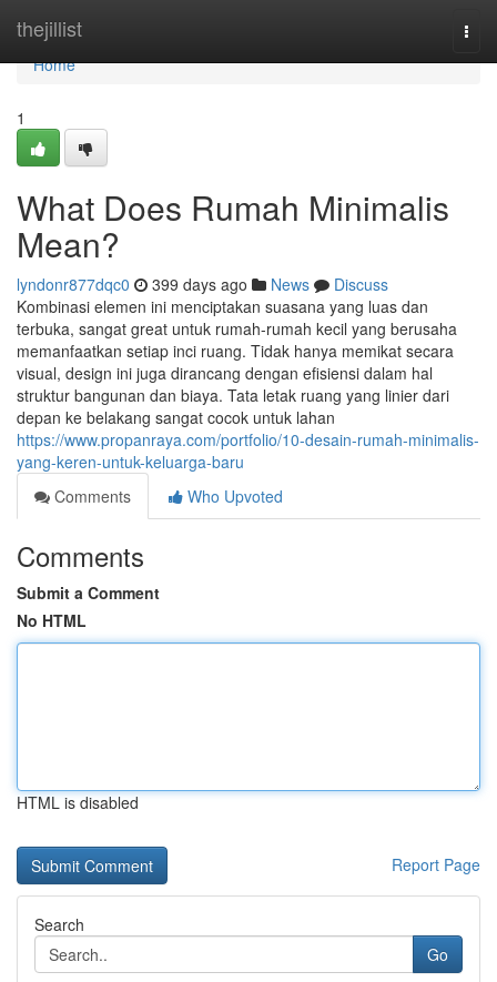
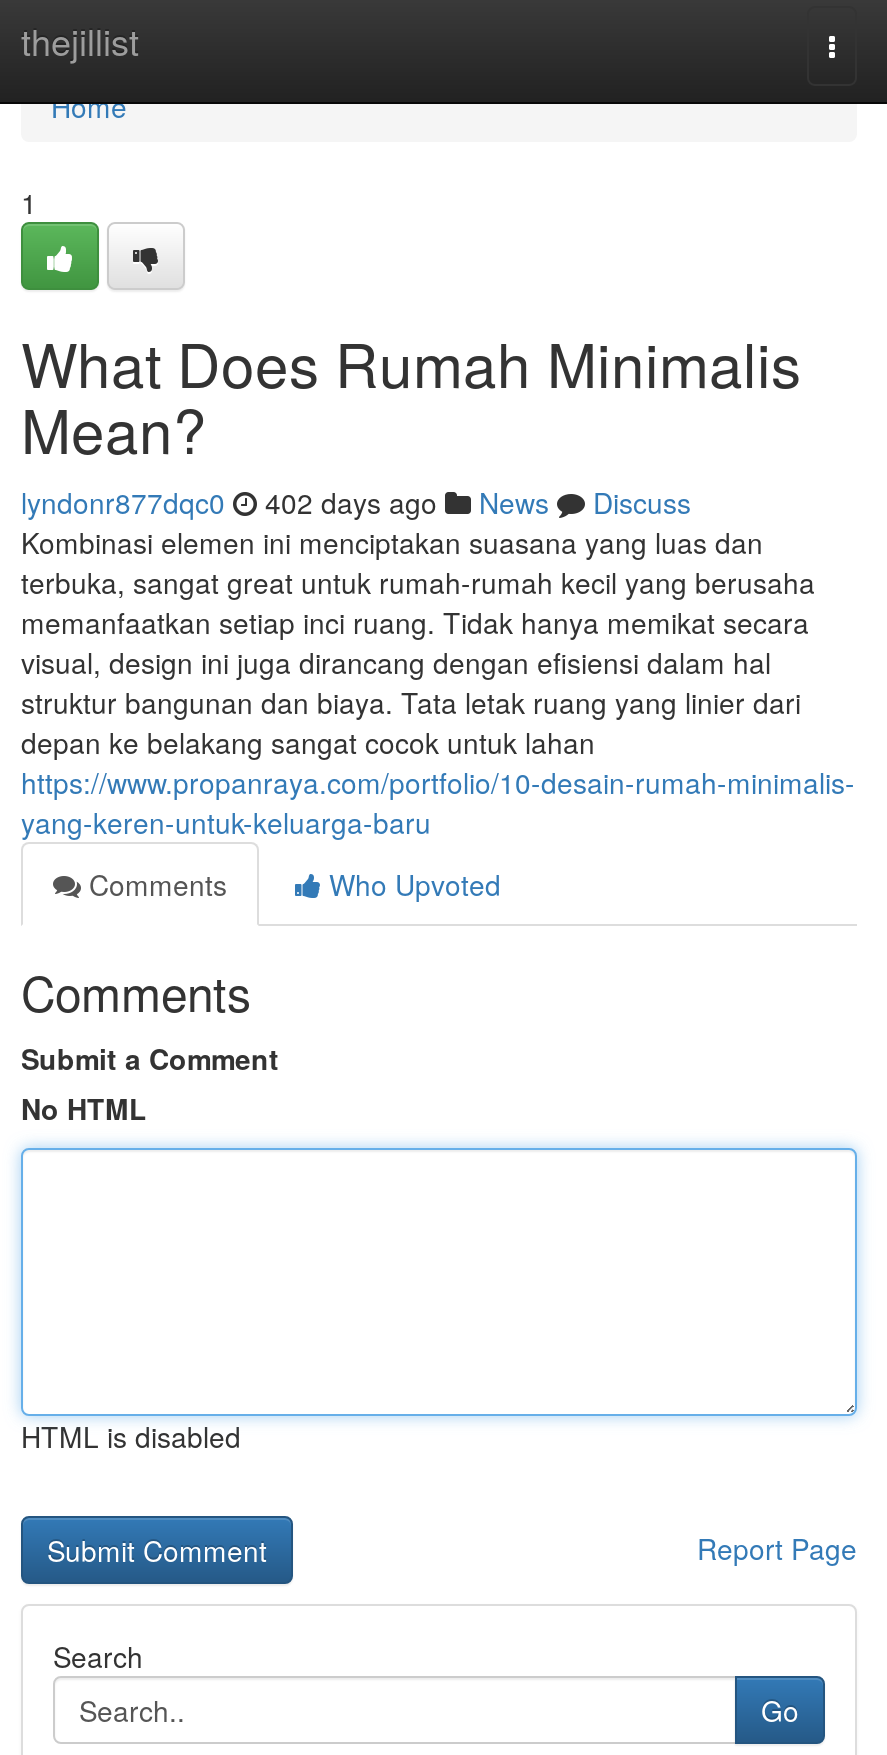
[17,273,388,295] lyndonr877dqc0 399 days ago News Discuss -> [21,482,691,522] lyndonr877dqc0 402 days ago News Discuss

